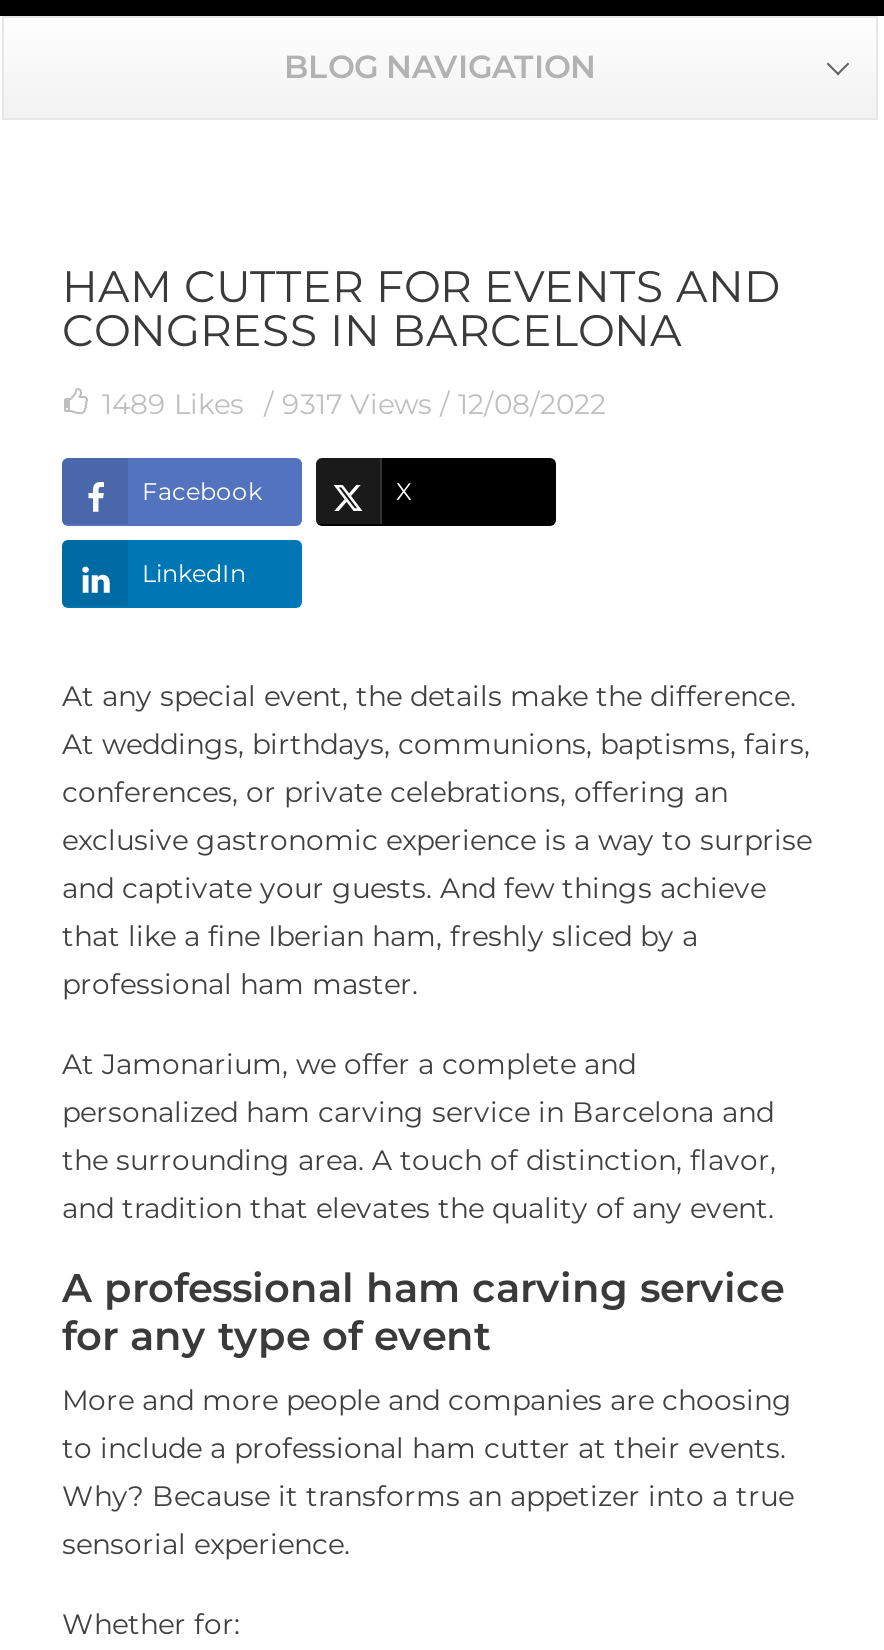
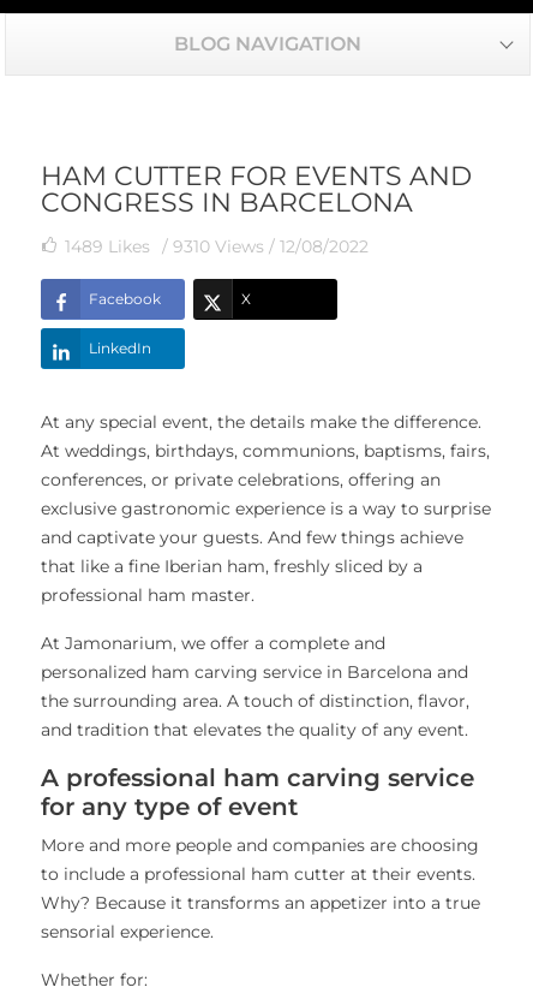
[102,385,606,421] 1489 Likes / 9317 Views / 12/08/2022 -> [65,235,369,257] 1489 Likes / 9310 Views / 12/08/2022

